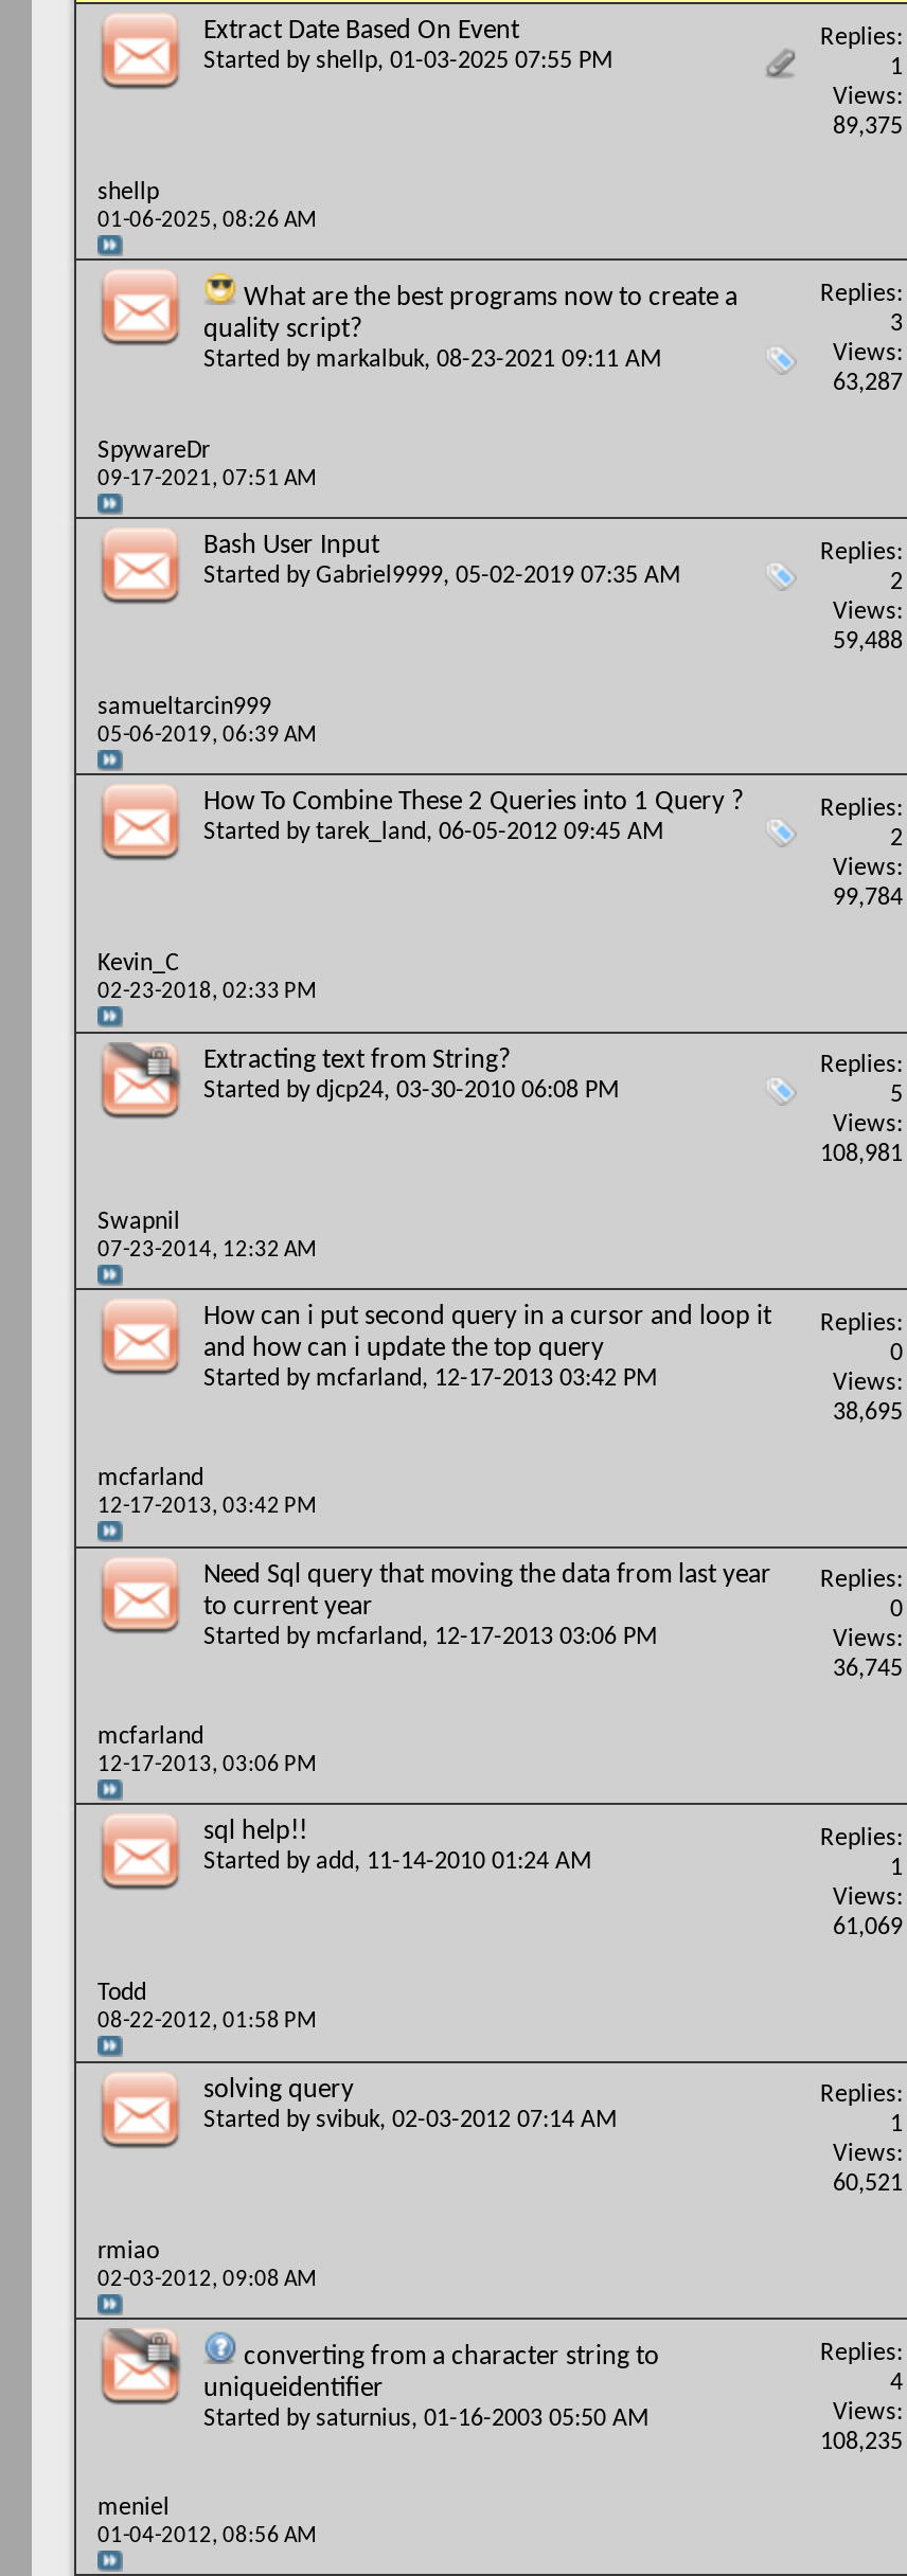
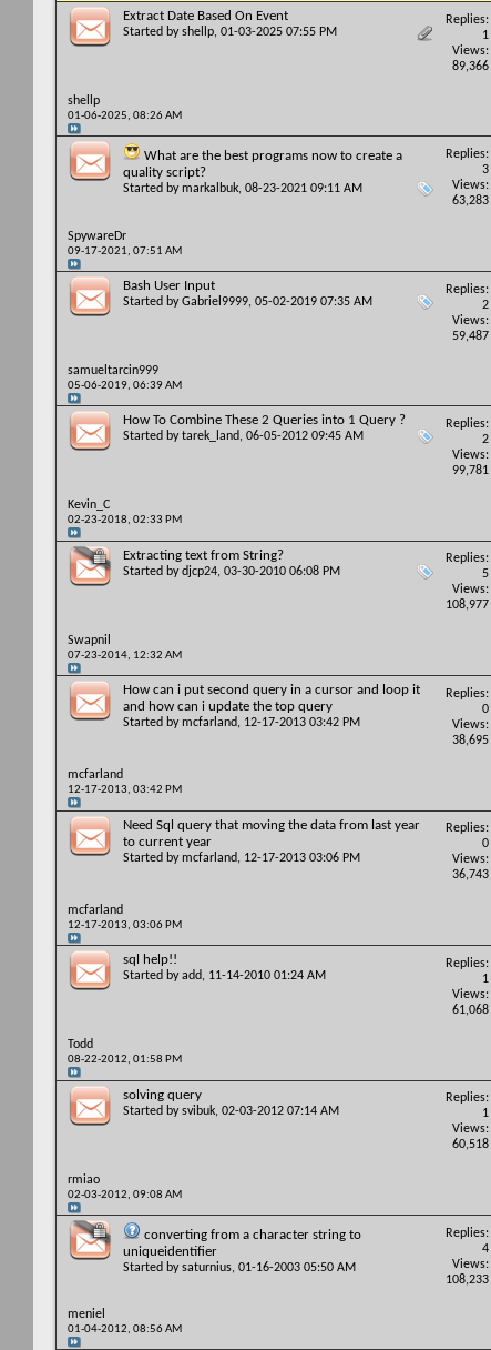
[833,114,903,139] 89,375 -> [452,60,489,73] 89,366
[833,371,903,396] 63,287 -> [452,194,489,208] 63,283
[833,628,903,654] 59,488 -> [452,329,489,342] 59,487
[833,885,903,911] 99,784 -> [452,464,489,477] 99,781
[820,1143,903,1168] 108,981 -> [446,599,489,612] 108,977
[833,1657,903,1683] 36,745 -> [452,869,489,882] 36,743
[833,1915,903,1940] 61,069 -> [452,1003,489,1017] 61,068
[833,2172,903,2197] 60,521 -> [452,1138,489,1151] 60,518
[820,2429,903,2455] 108,235 -> [446,1273,489,1286] 108,233

